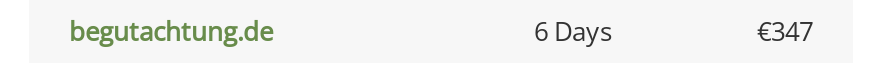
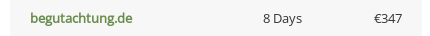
[534,13,612,49] 6 Days -> [262,9,301,27] 8 Days

